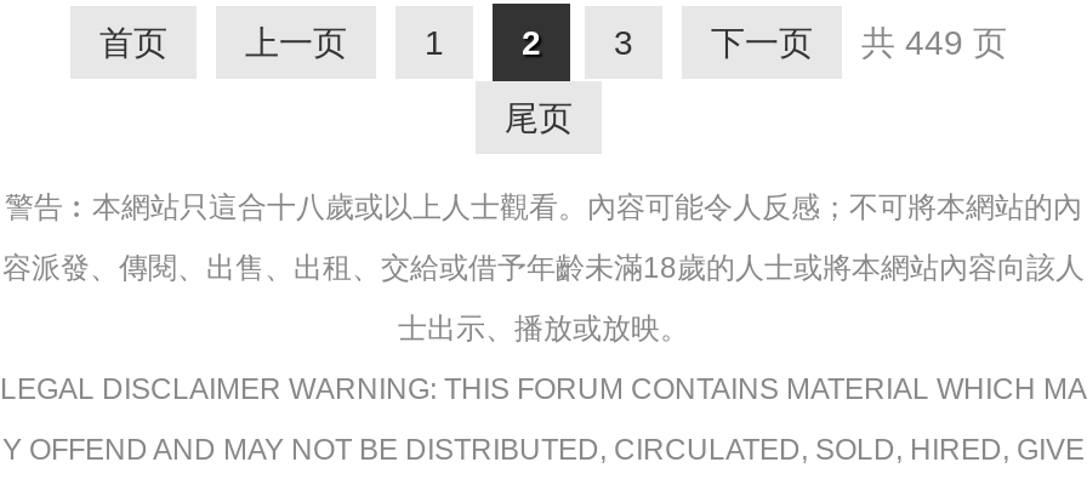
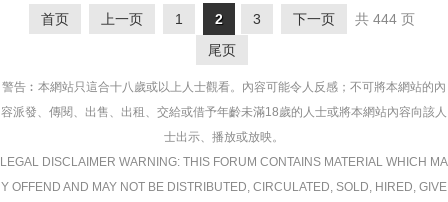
[99,23,1017,62] 首页 上一页 1 2 3 下一页 共 449 页 -> [41,11,419,27] 首页 上一页 1 2 3 下一页 共 444 页

